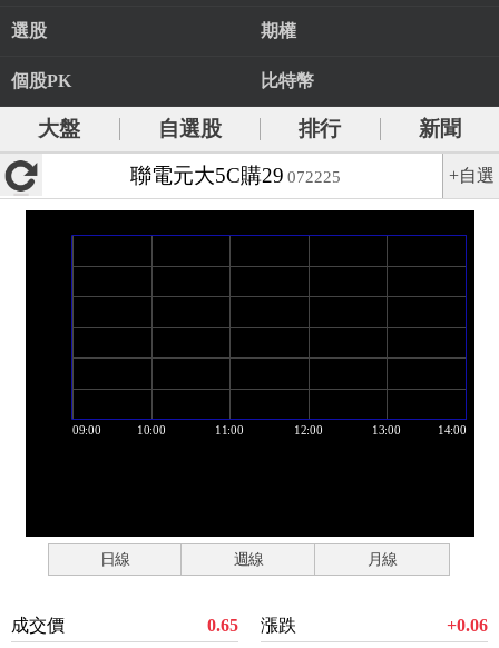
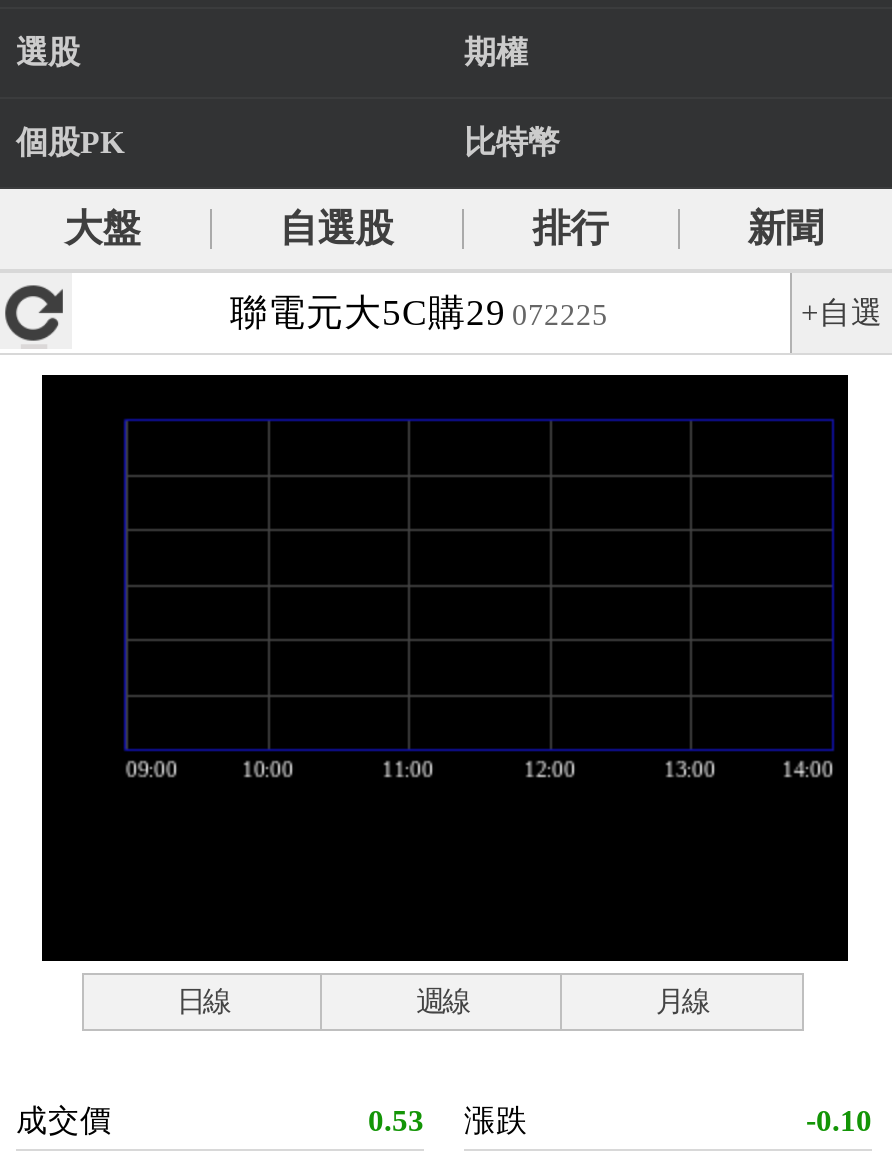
[207,616,296,635] 0.65 漲跌 -> [368,1103,528,1137] 0.53 漲跌
[447,616,488,635] +0.06 -> [806,1103,872,1137] -0.10

